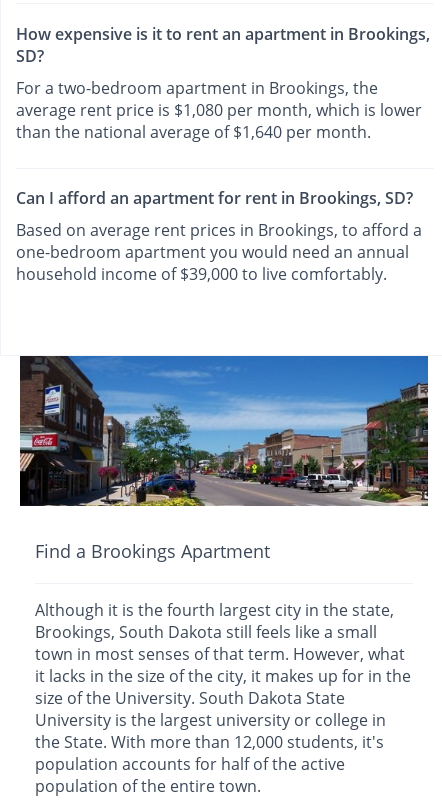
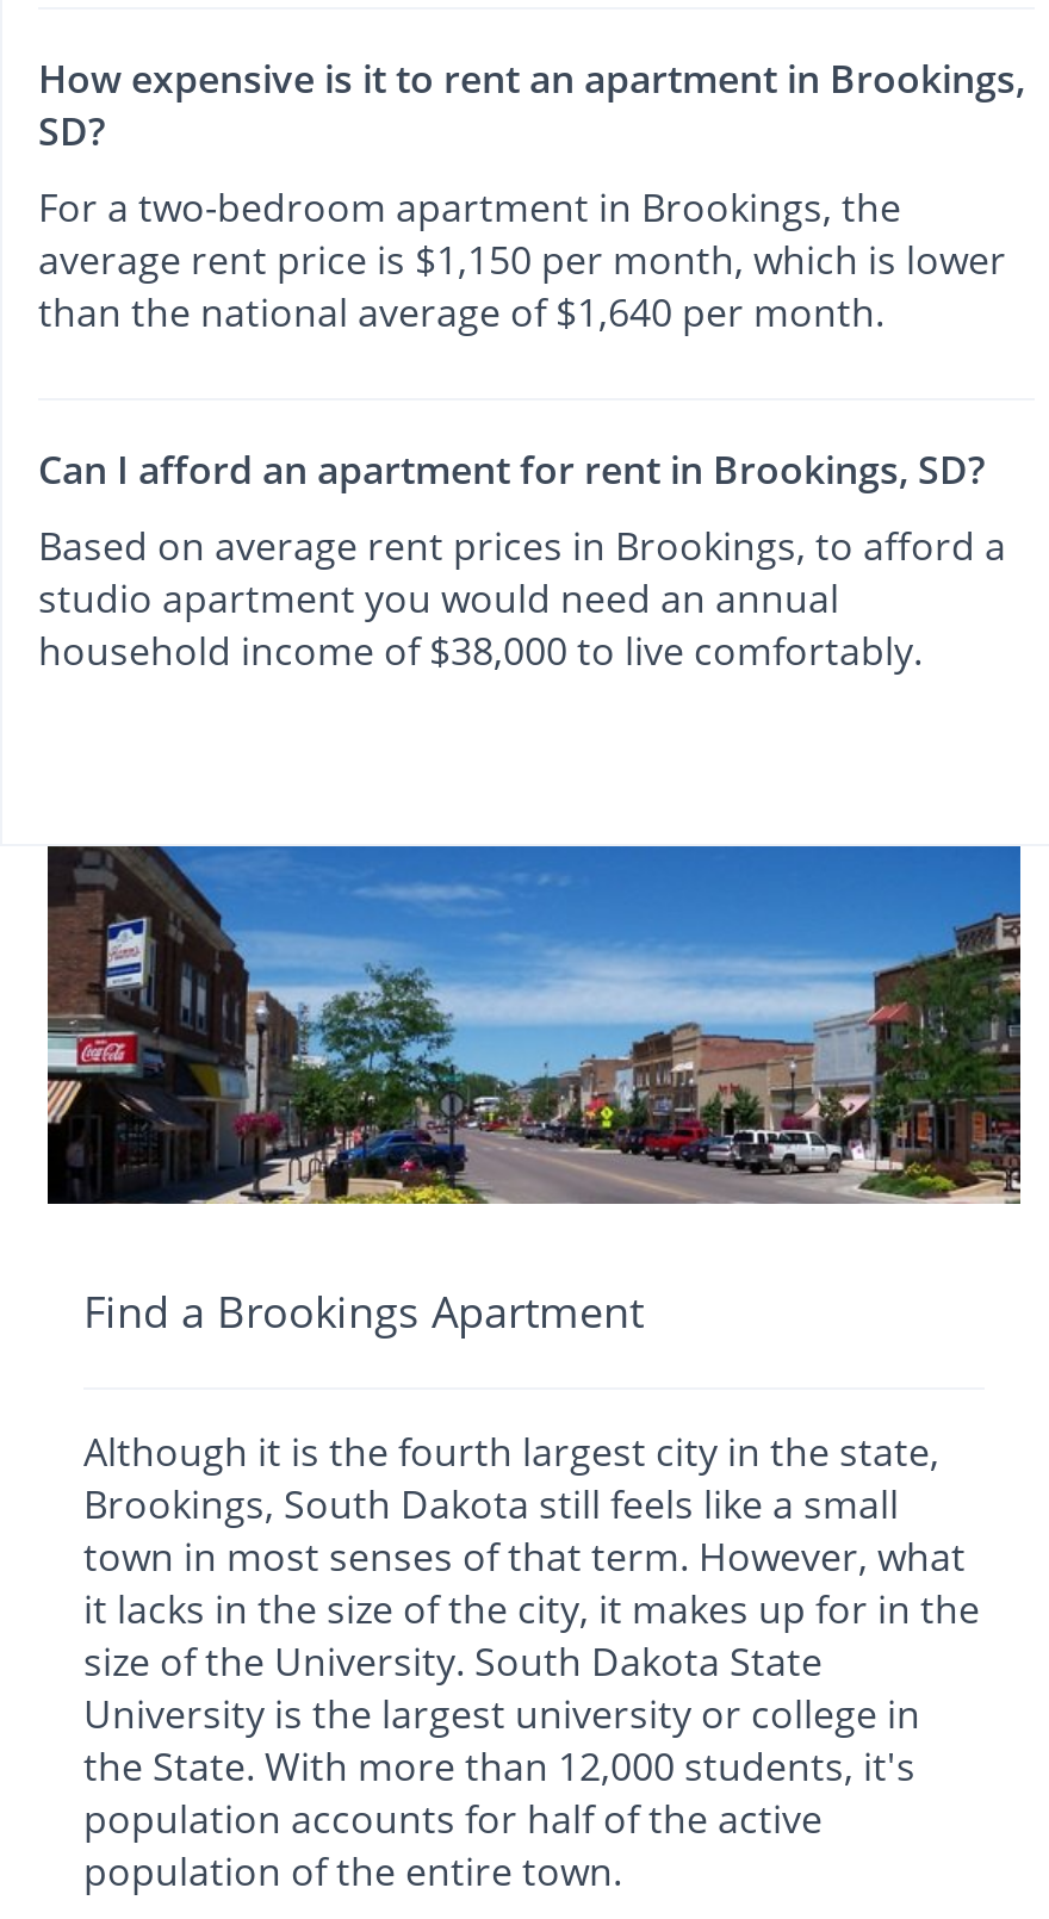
[16,98,422,120] average rent price is $1,080 per month, which is lower -> [38,234,1006,286] average rent price is $1,150 per month, which is lower
[16,241,409,263] one-bedroom apartment you would need an annual -> [38,573,839,625] studio apartment you would need an annual
[16,263,387,285] household income of $39,000 to live comfortably. -> [38,625,923,678] household income of $38,000 to live comfortably.

